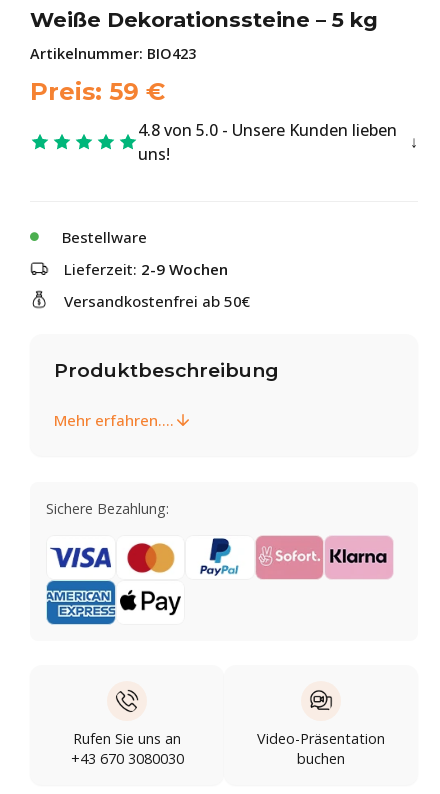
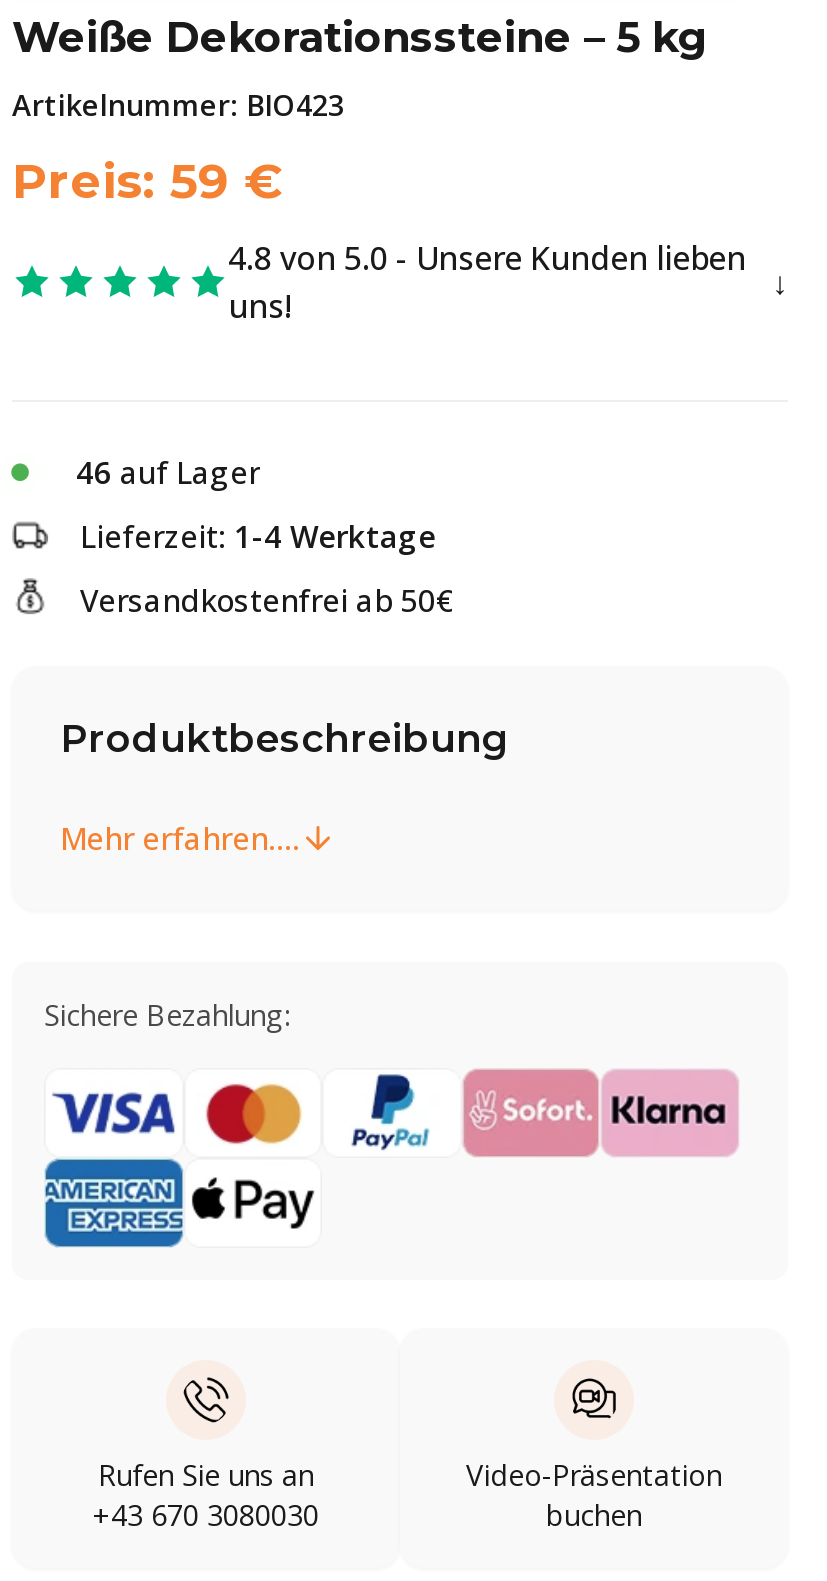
[62,227,147,247] Bestellware -> [76,452,260,492] 46 auf Lager
[64,259,228,279] Lieferzeit: 2-9 Wochen -> [80,516,436,556] Lieferzeit: 1-4 Werktage

